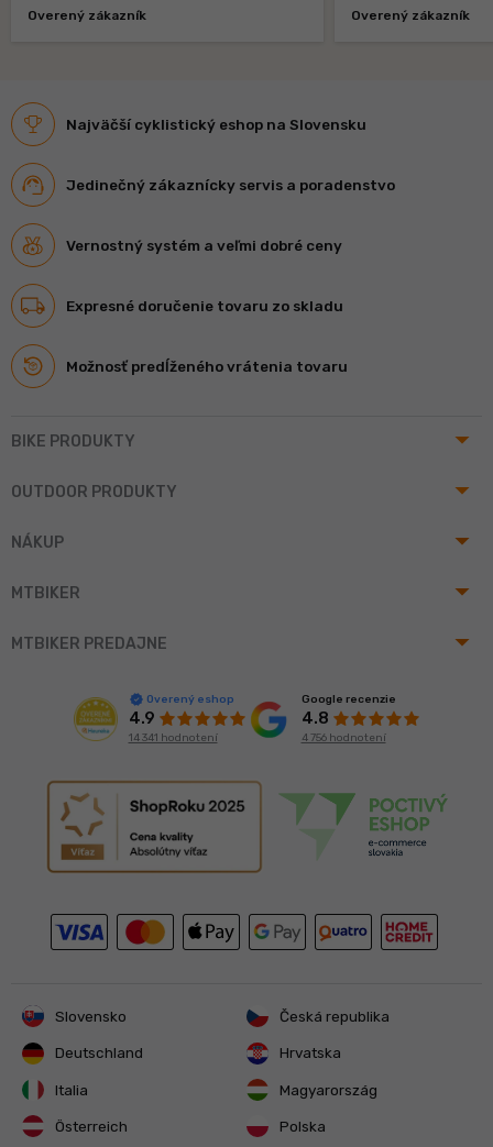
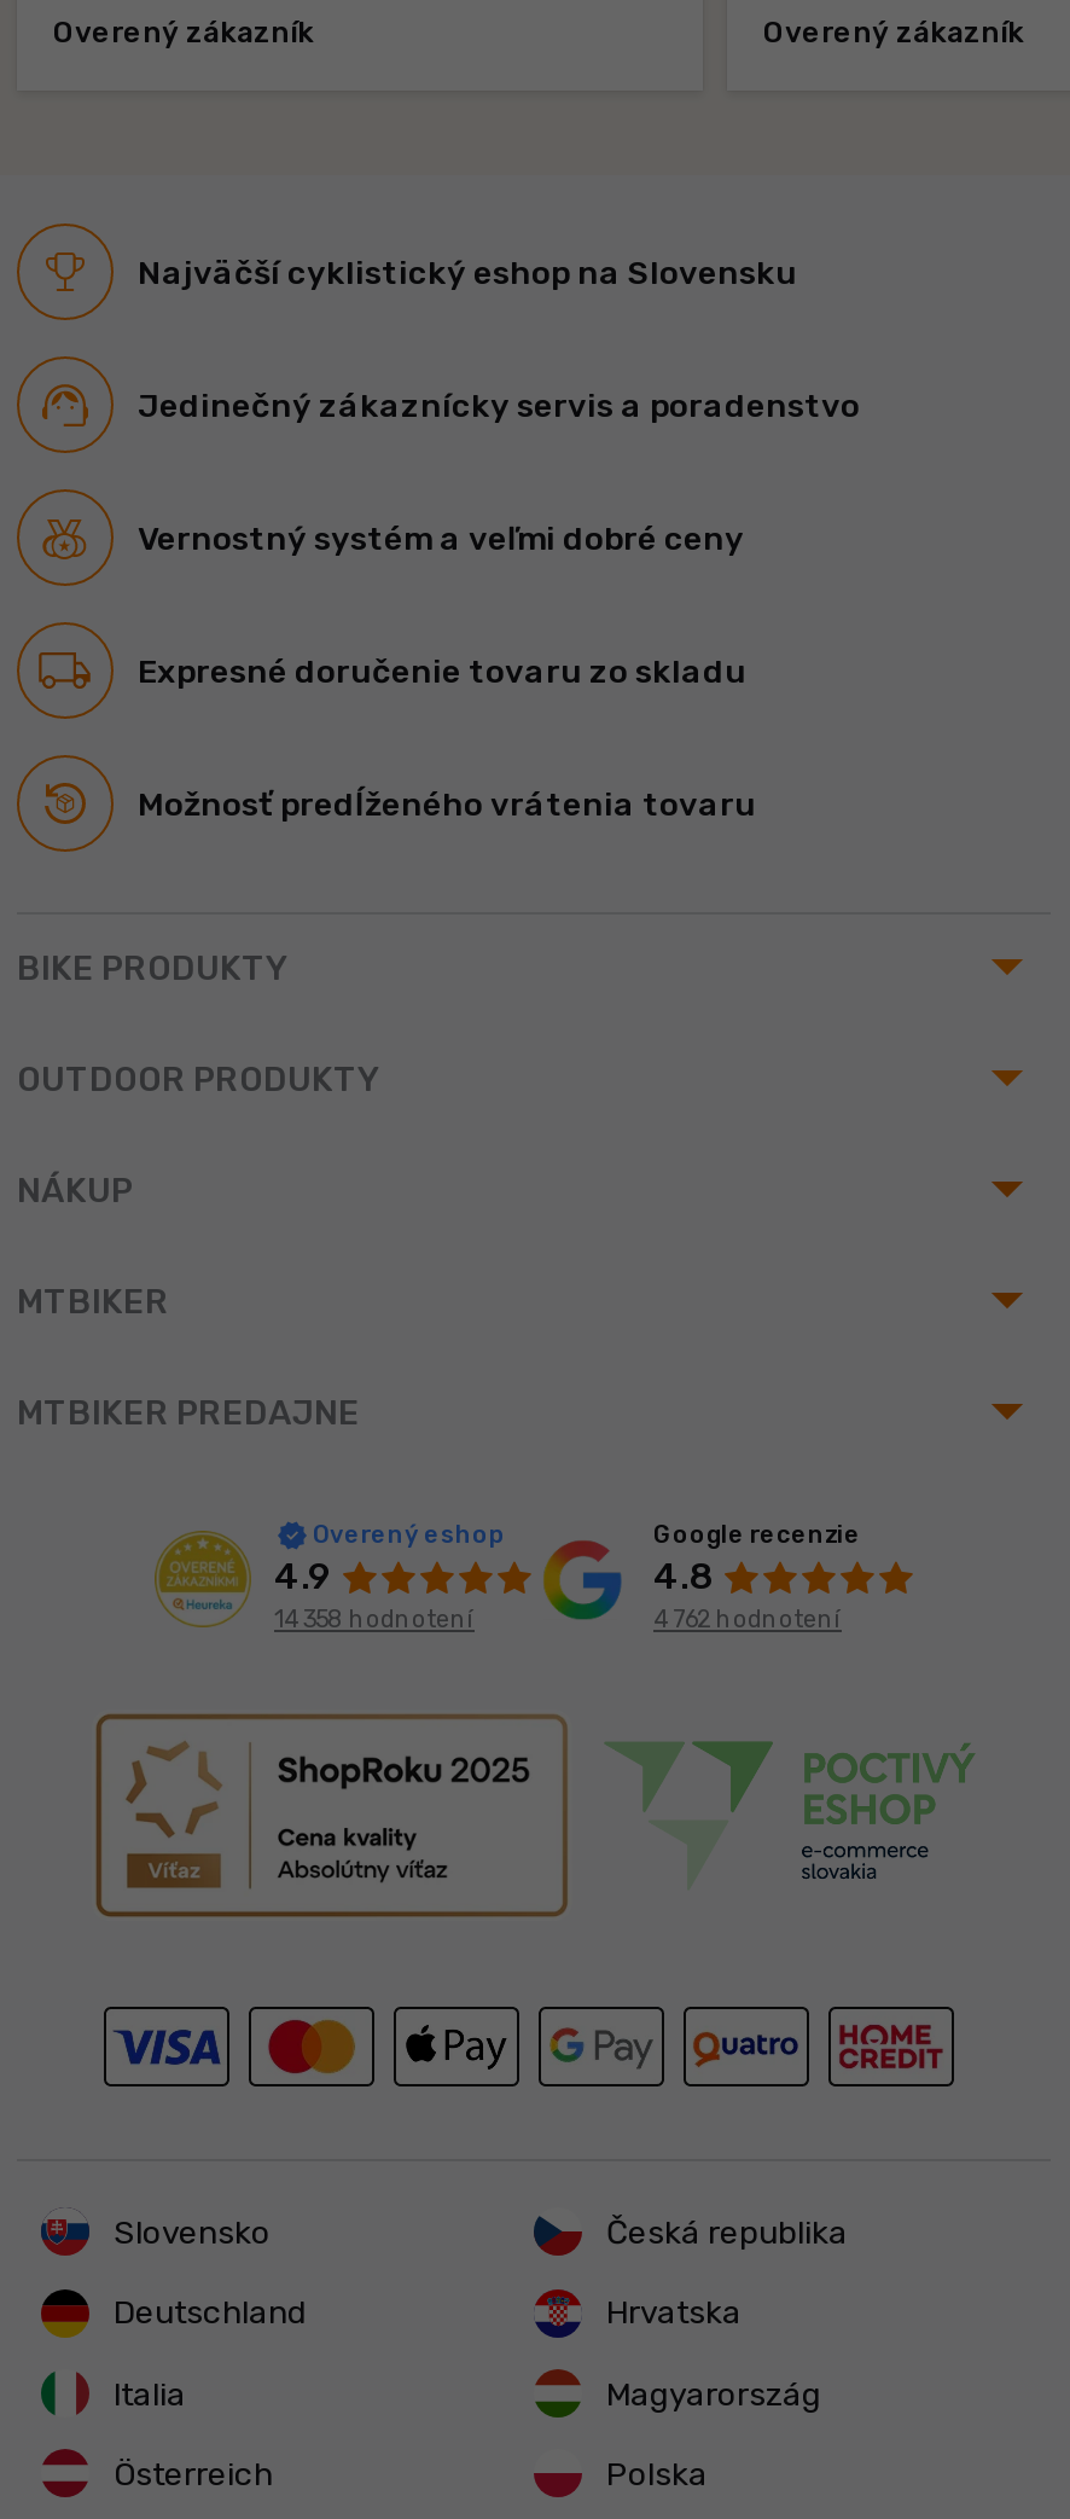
[128,732,217,745] 14 341 hodnotení -> [274,1607,475,1636] 14 358 hodnotení
[301,732,386,745] 4 756 hodnotení -> [653,1606,842,1635] 4 762 hodnotení

